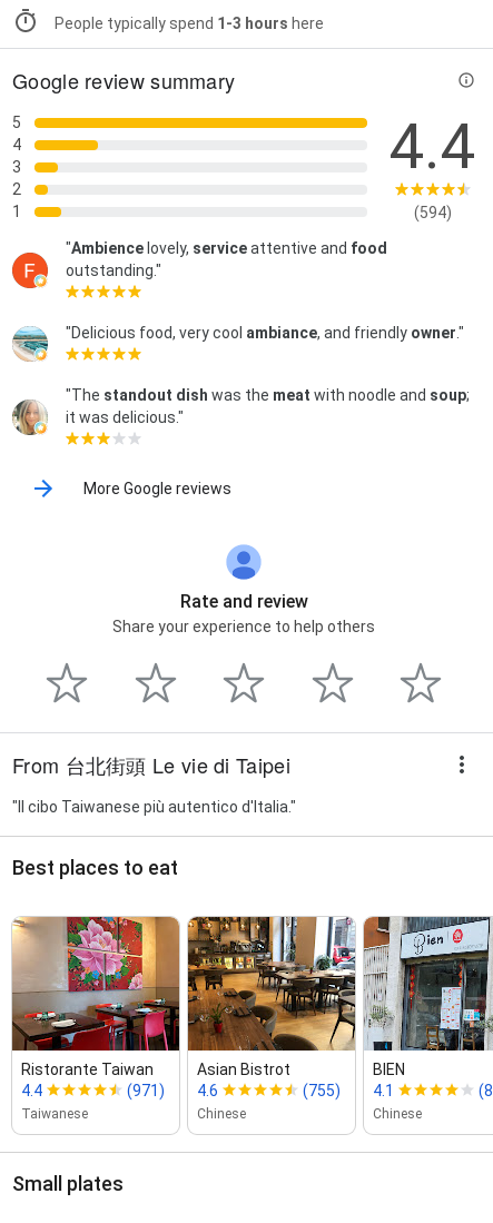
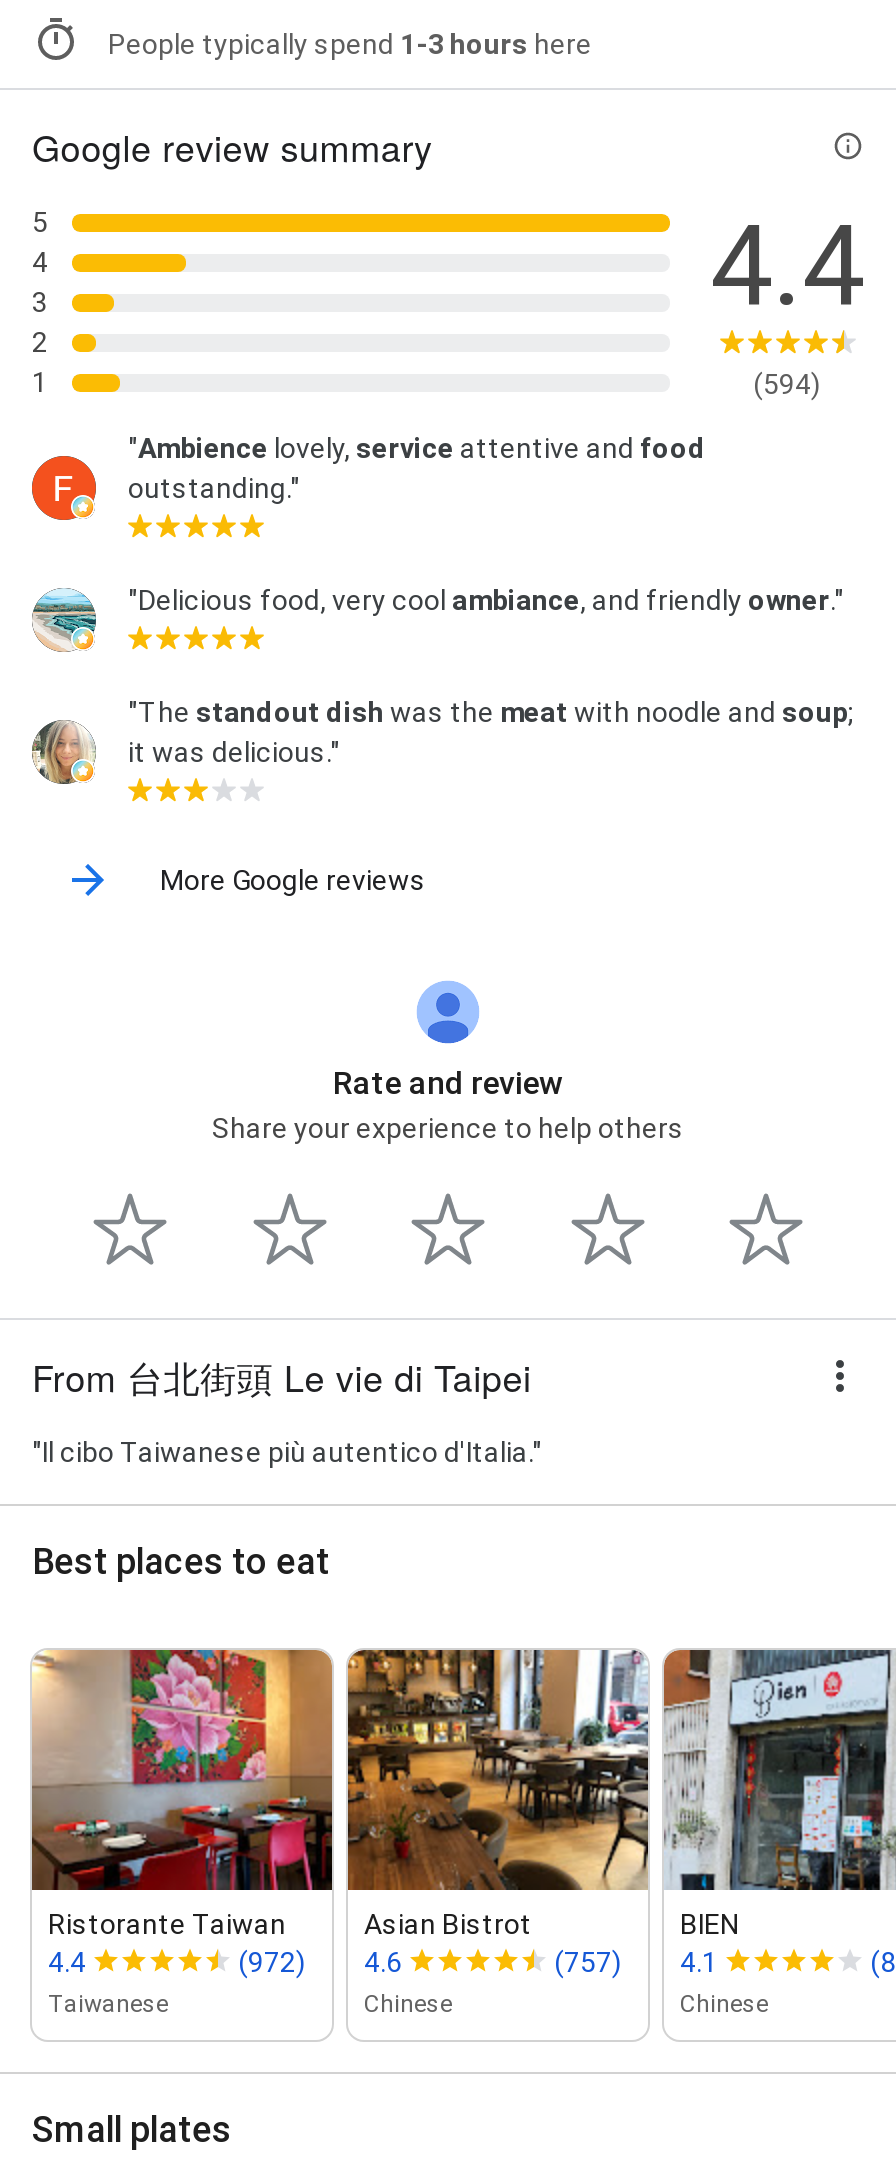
[127,1081,218,1099] (971) 4.6 -> [238,1945,402,1977] (972) 4.6
[303,1081,394,1099] (755) 4.1 -> [554,1945,718,1977] (757) 4.1

